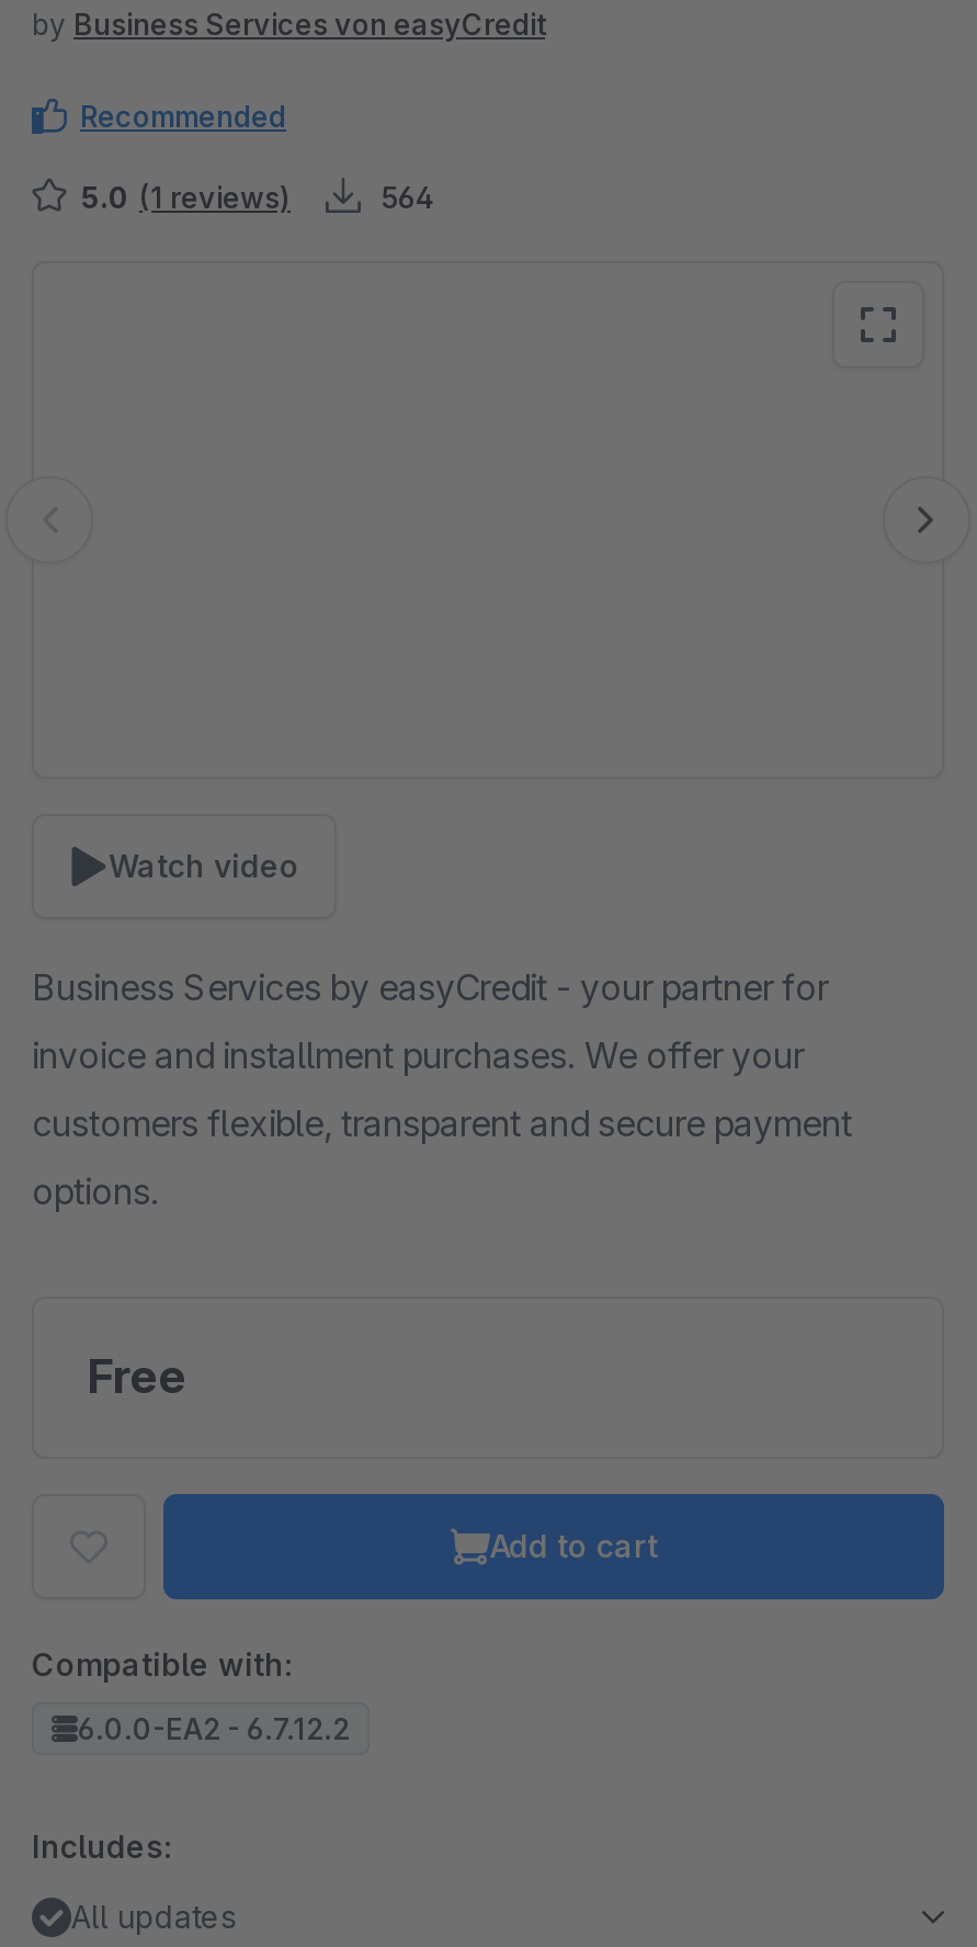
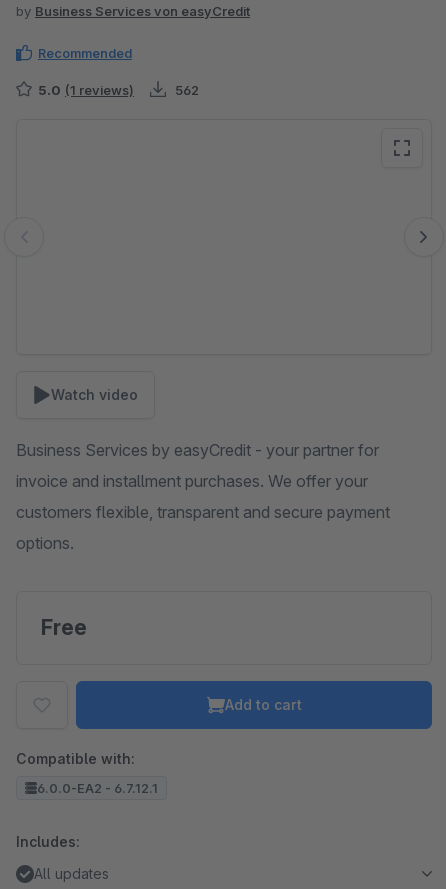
[380,180,433,215] 564 -> [175,82,199,98] 562
[78,1711,350,1746] 6.0.0-EA2 - 6.7.12.2 -> [37,780,158,796] 6.0.0-EA2 - 6.7.12.1

